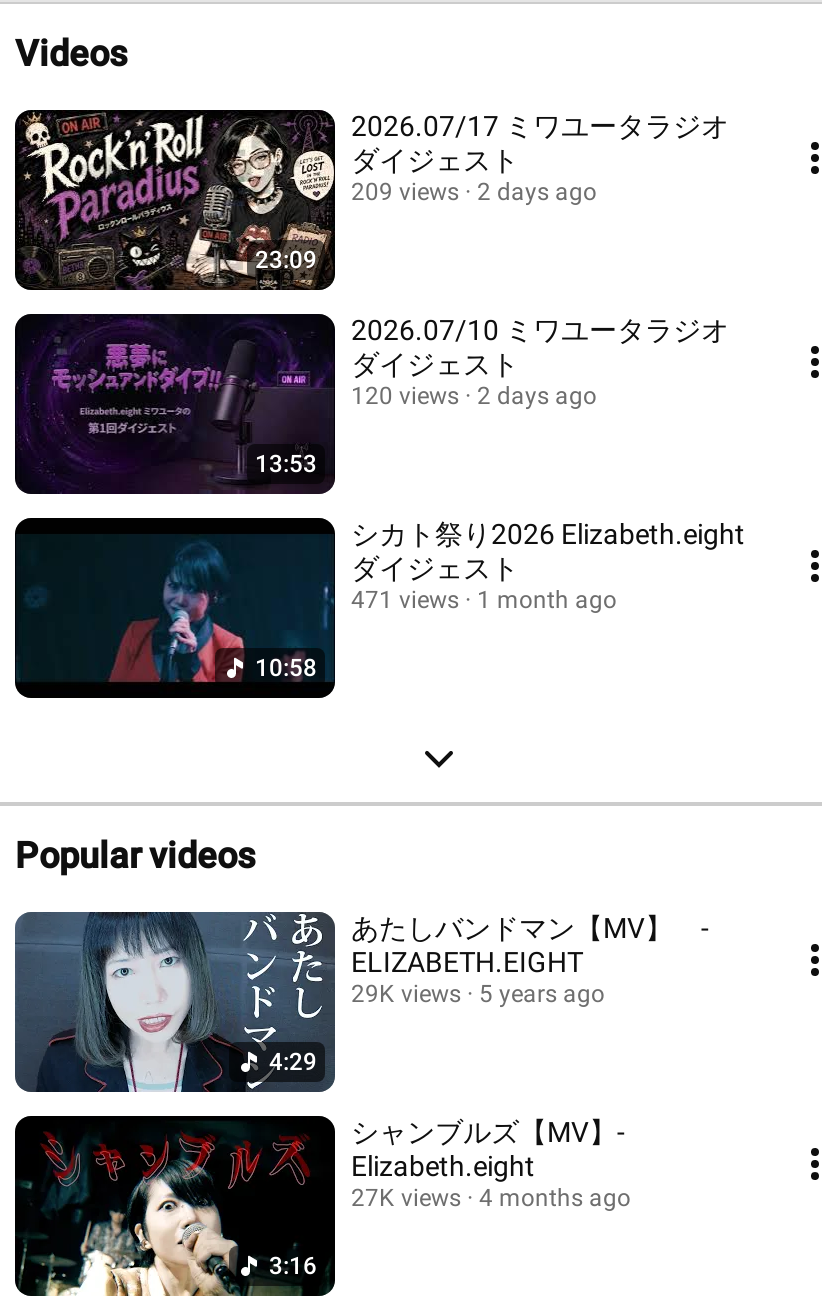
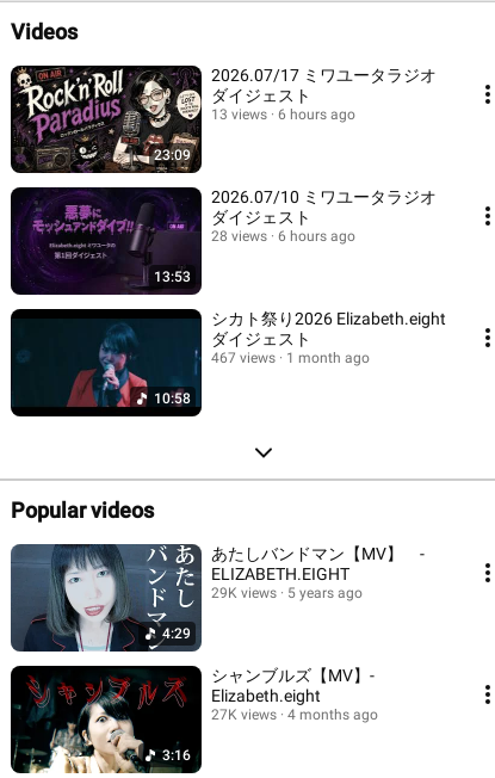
[351,177,459,205] 209 views -> [211,106,267,122] 13 views
[477,177,597,205] 2 days ago -> [278,106,355,122] 6 hours ago
[351,381,459,409] 120 views -> [211,227,267,244] 28 views
[477,381,597,409] 2 days ago -> [278,227,355,244] 6 hours ago
[351,585,617,613] 471 views 1 month ago -> [211,349,370,366] 467 views 1 month ago

